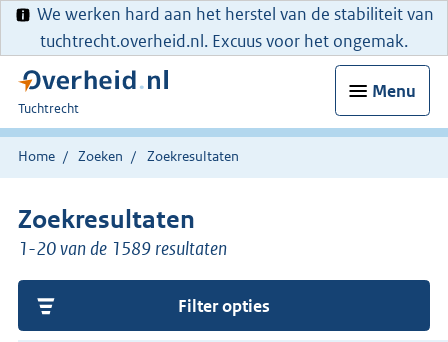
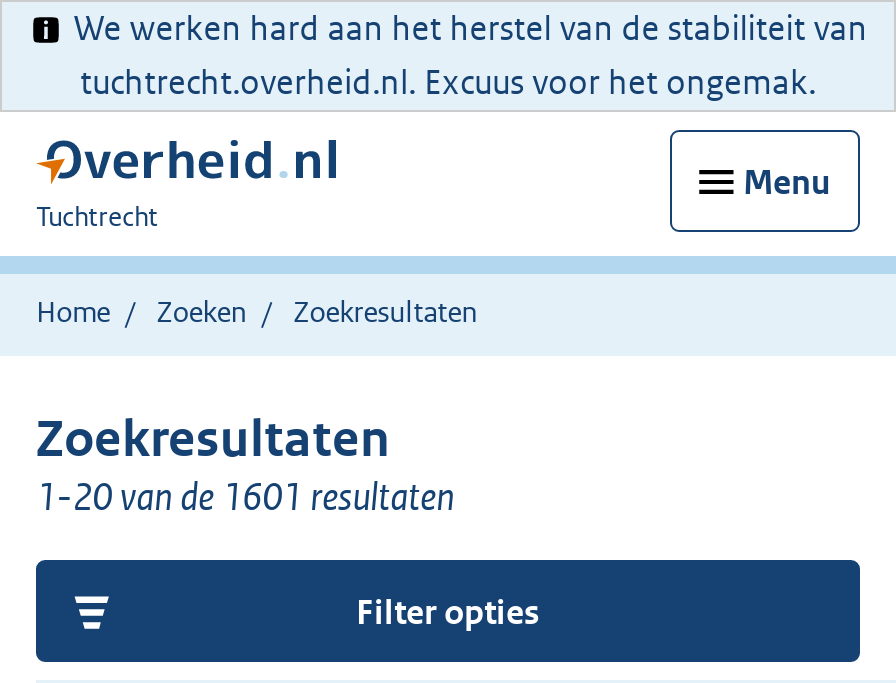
[18,237,227,260] 1-20 van de 1589 resultaten -> [36,474,454,520] 1-20 van de 1601 resultaten

